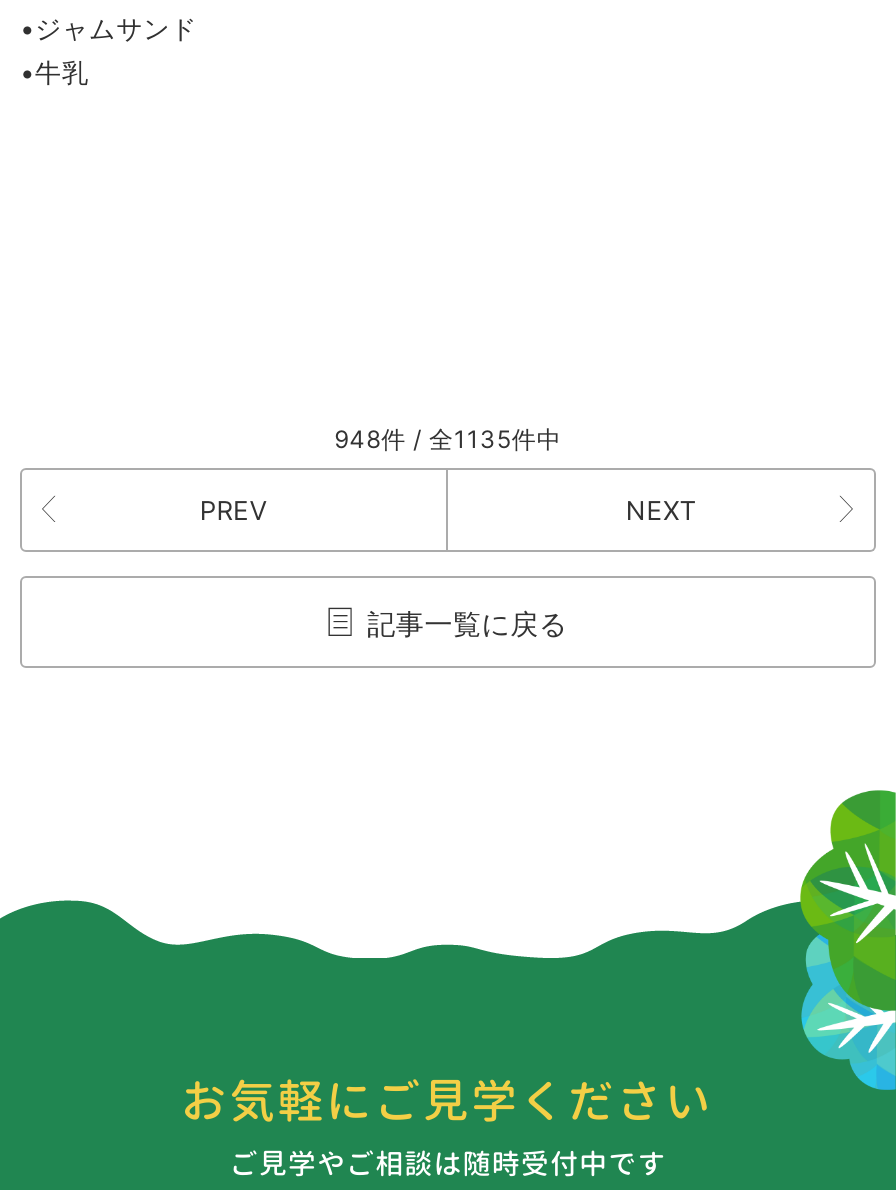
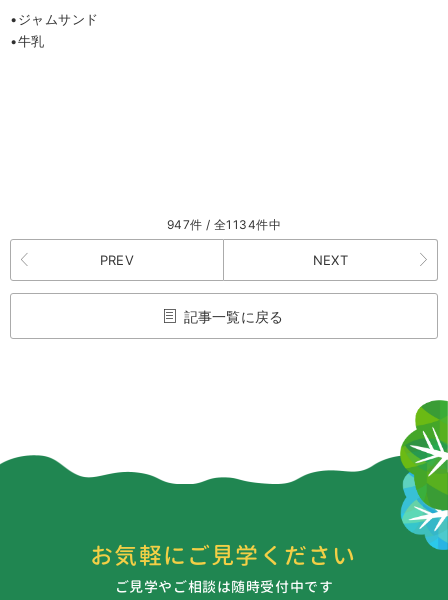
[334,424,562,454] 948件 / 全1135件中 -> [167,217,281,232] 947件 / 全1134件中

